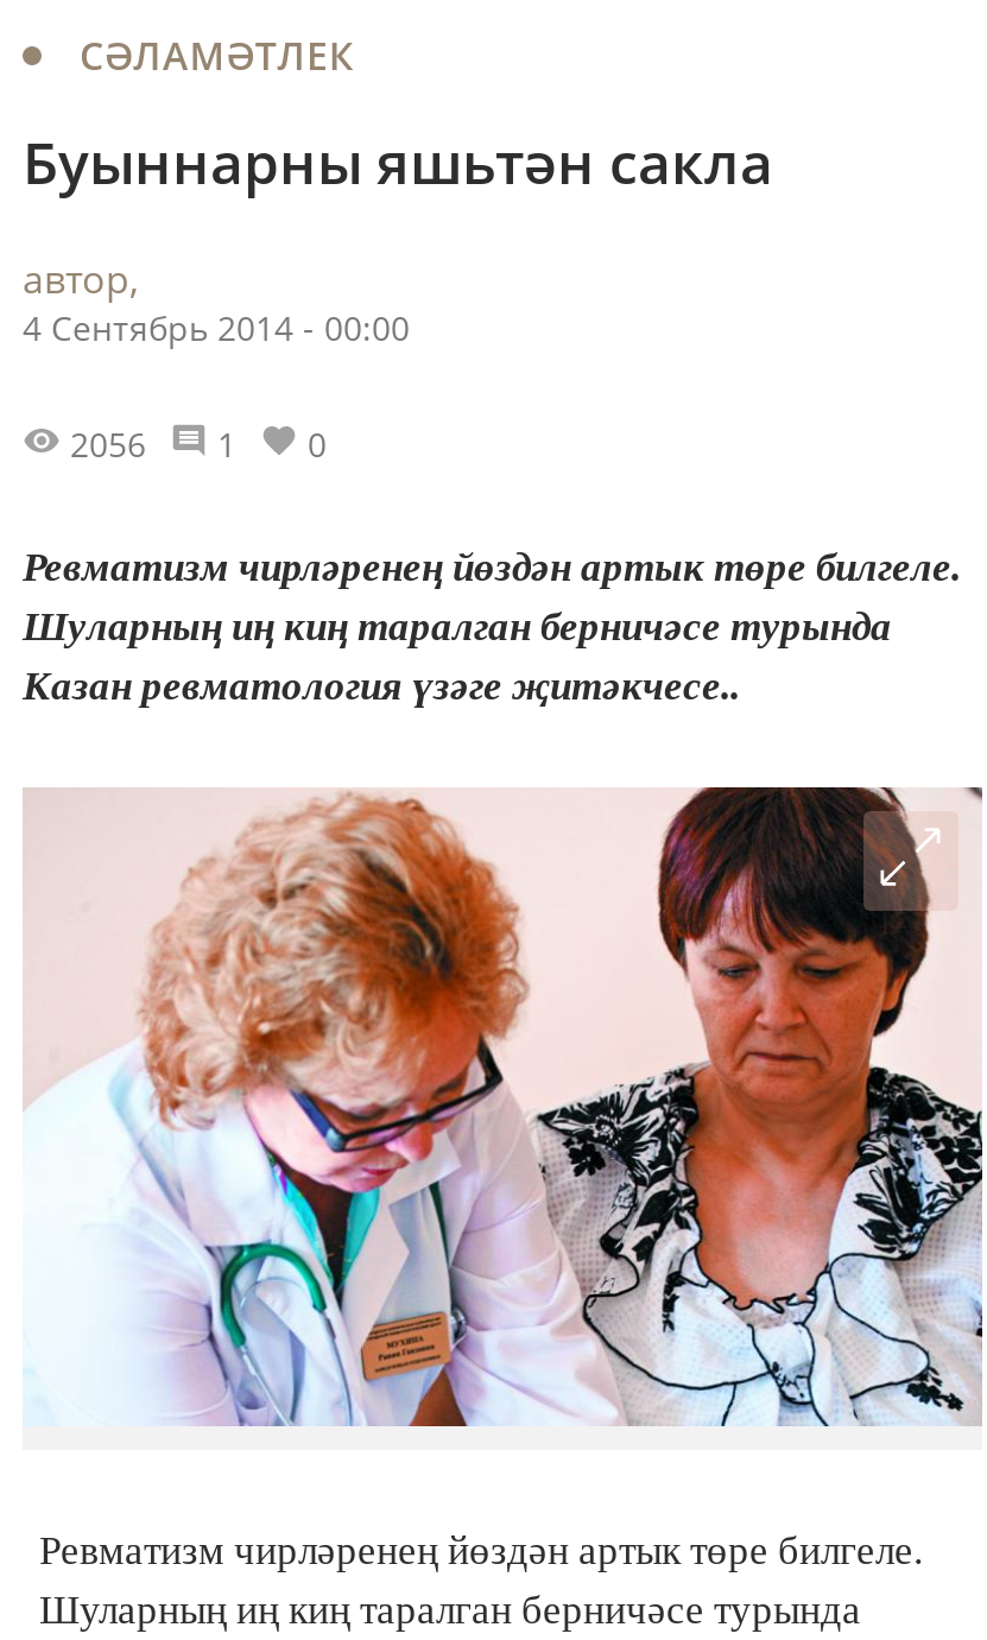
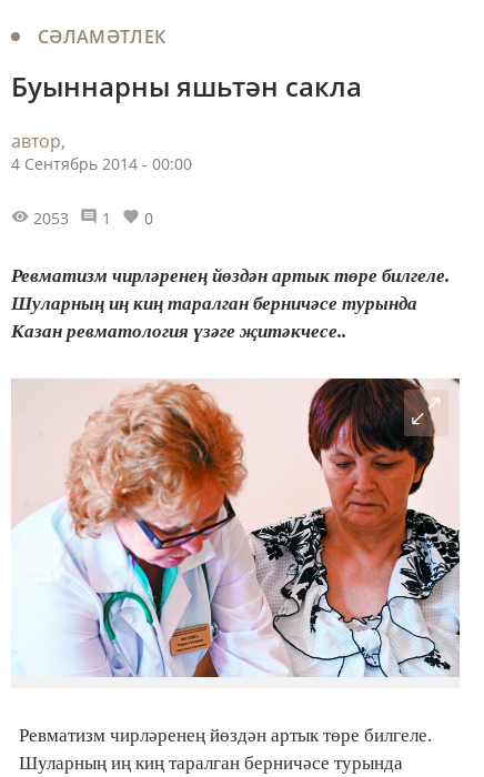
[70,420,327,466] 2056 1 0 -> [33,207,153,228] 2053 1 0

